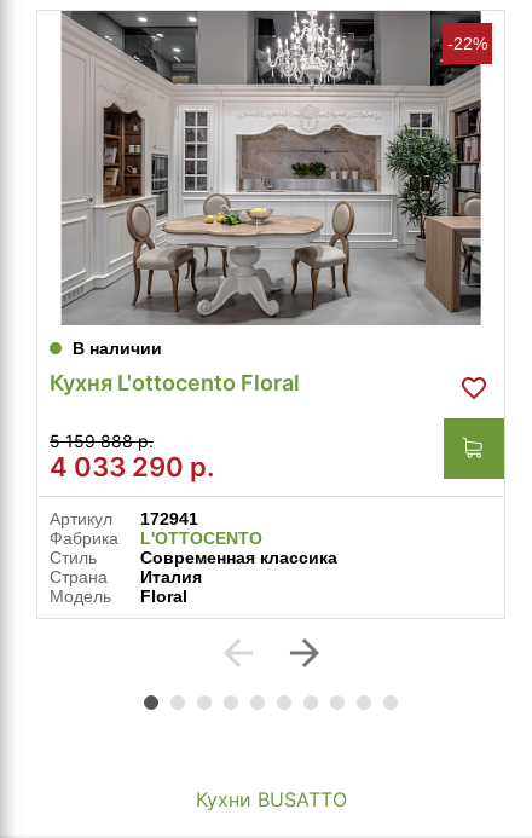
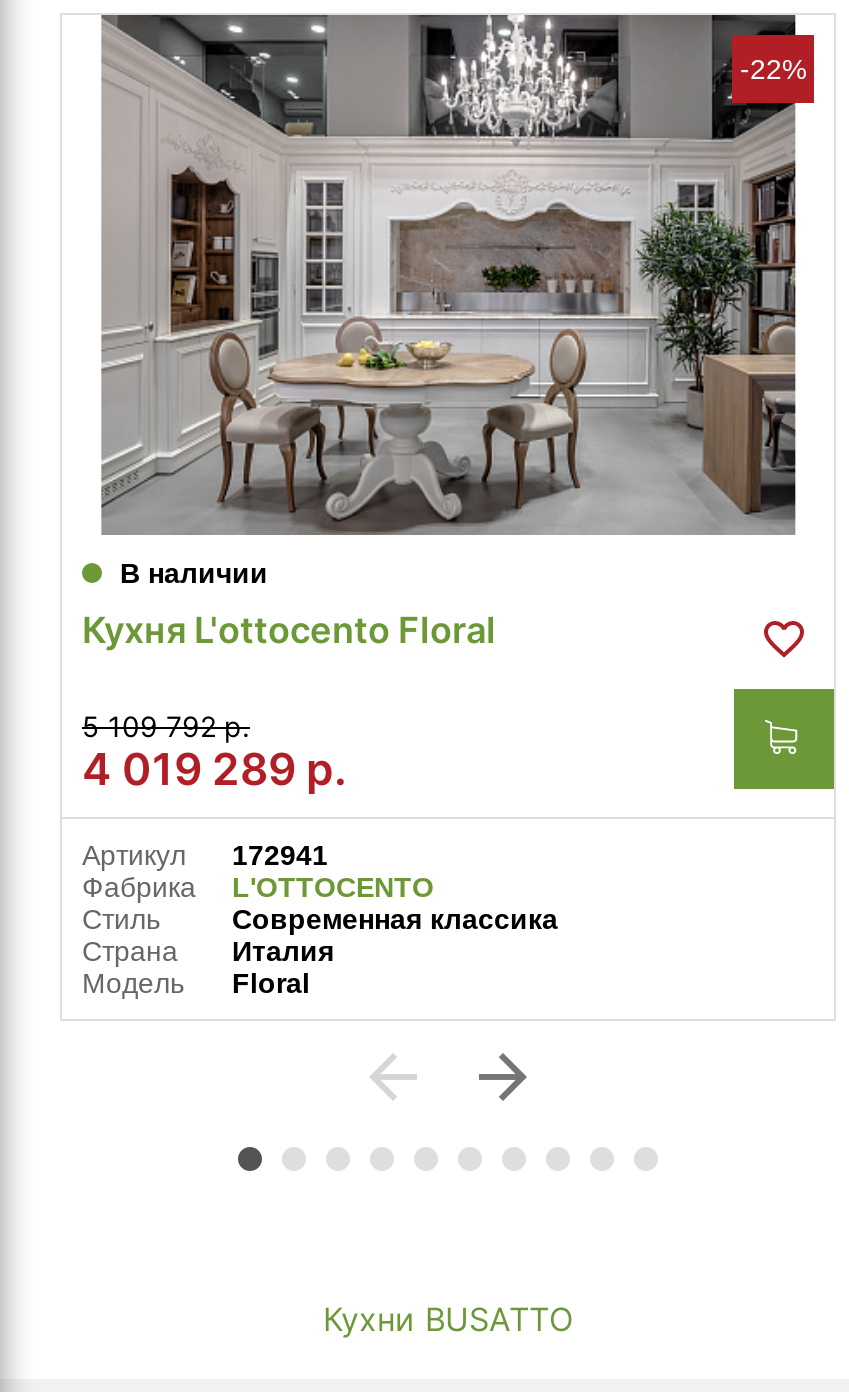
[50,430,154,451] 5 159 888 р. -> [82,709,250,743] 5 109 792 р.
[50,451,214,482] 4 033 290 р. -> [82,743,346,795] 4 019 289 р.

